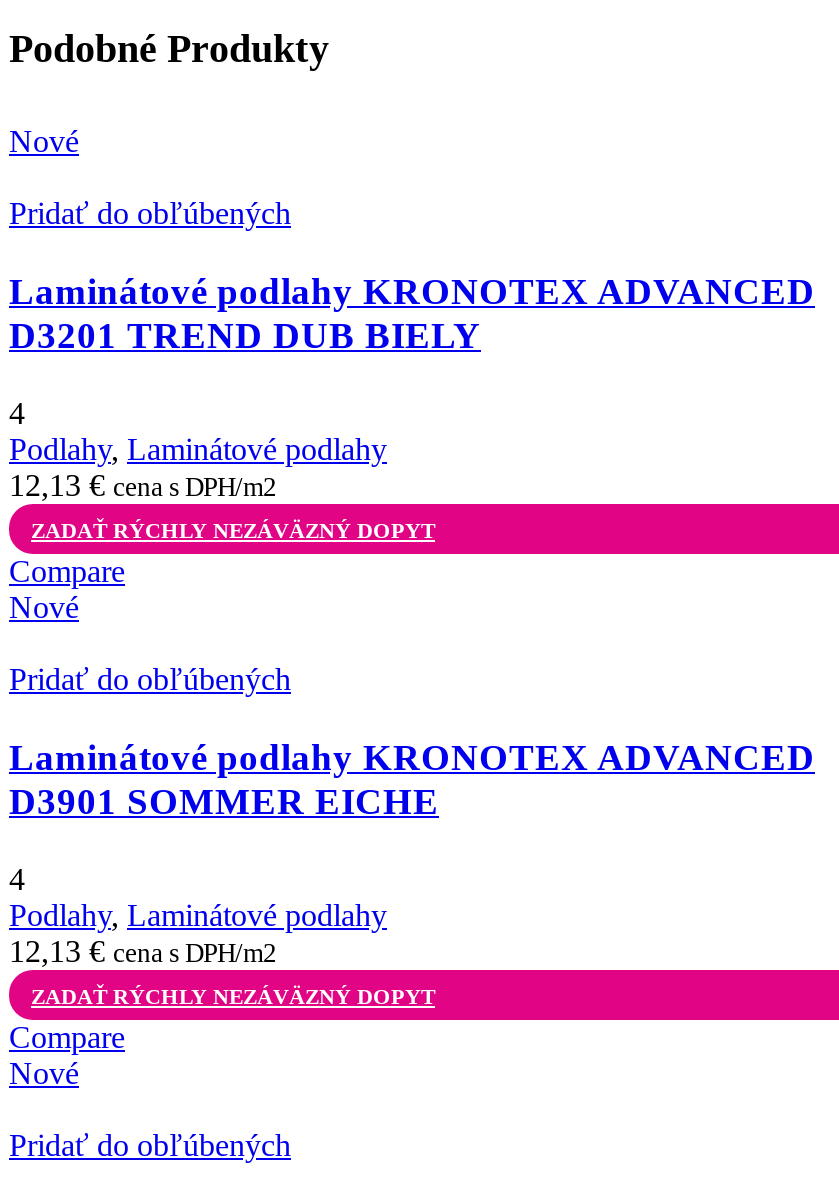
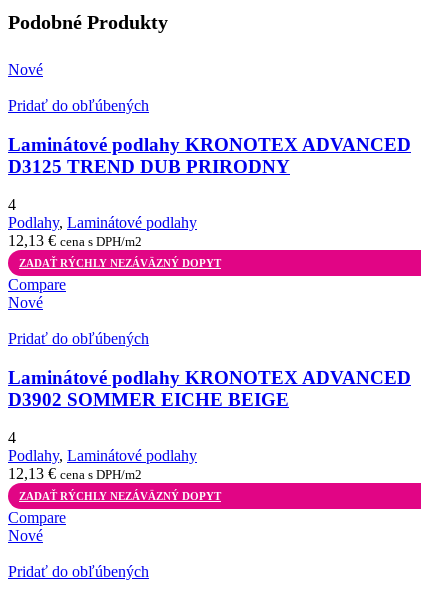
[9,314,481,356] D3201 TREND DUB BIELY -> [8,156,290,177] D3125 TREND DUB PRIRODNY
[9,781,439,823] D3901 SOMMER EICHE -> [8,389,289,410] D3902 SOMMER EICHE BEIGE

